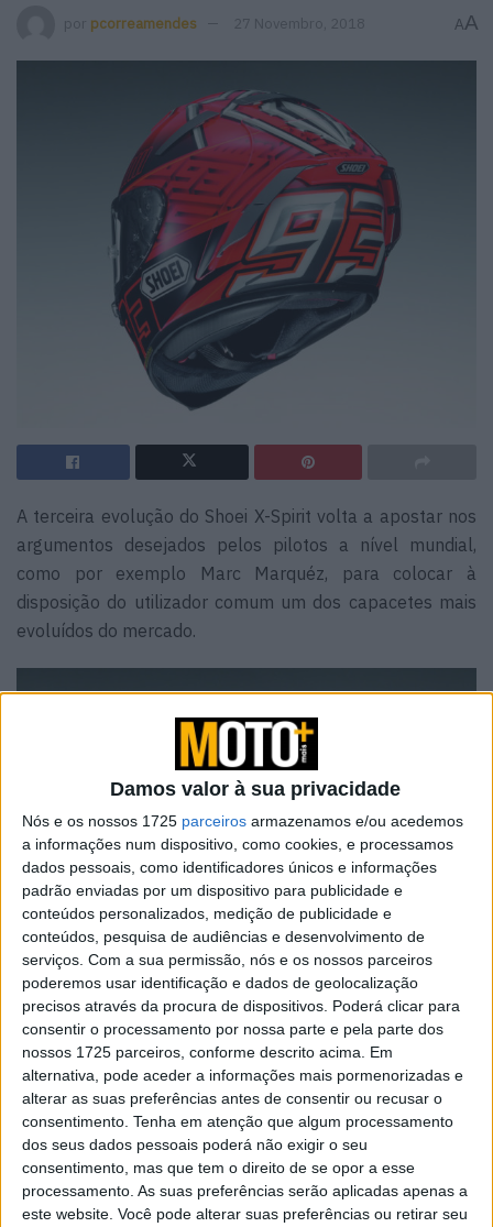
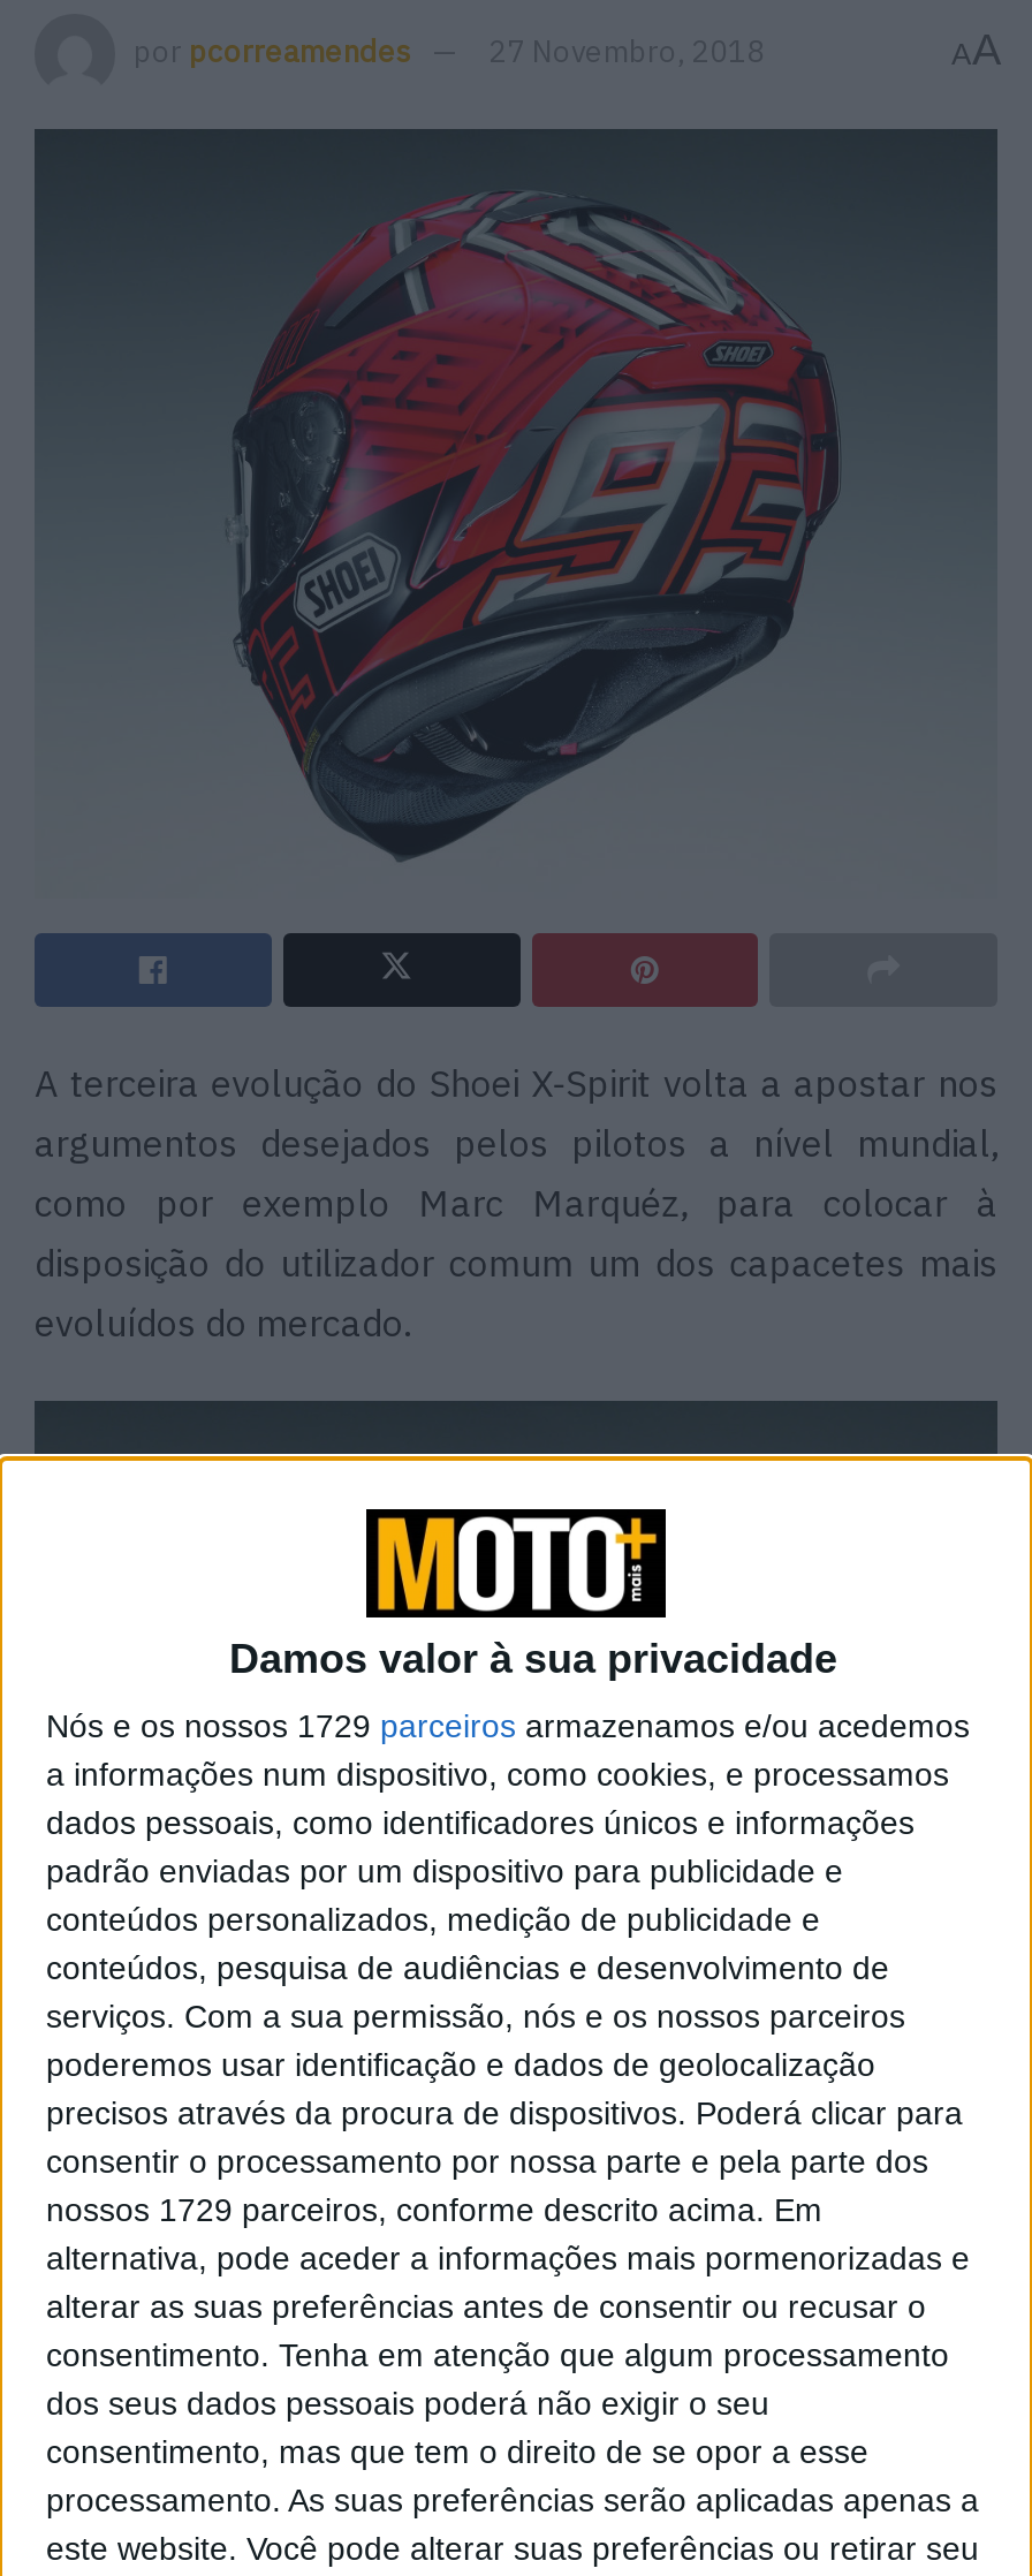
[22,812,463,830] Nós e os nossos 1725 parceiros armazenamos e/ou acedemos -> [46,1707,970,1744] Nós e os nossos 1729 parceiros armazenamos e/ou acedemos
[22,1043,393,1061] nossos 1725 parceiros, conforme descrito acima. Em -> [46,2191,822,2228] nossos 1729 parceiros, conforme descrito acima. Em

